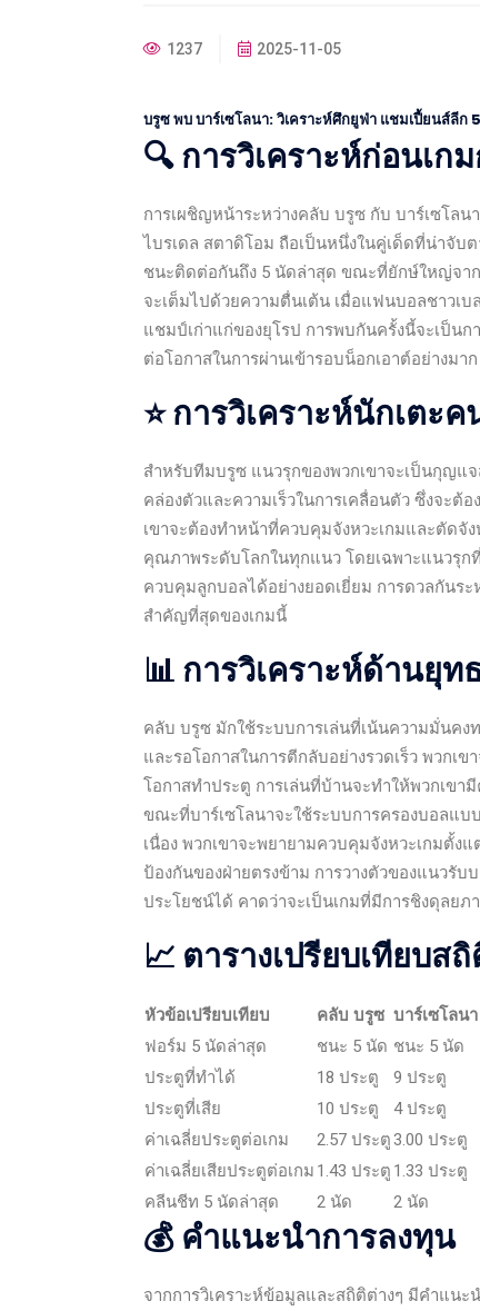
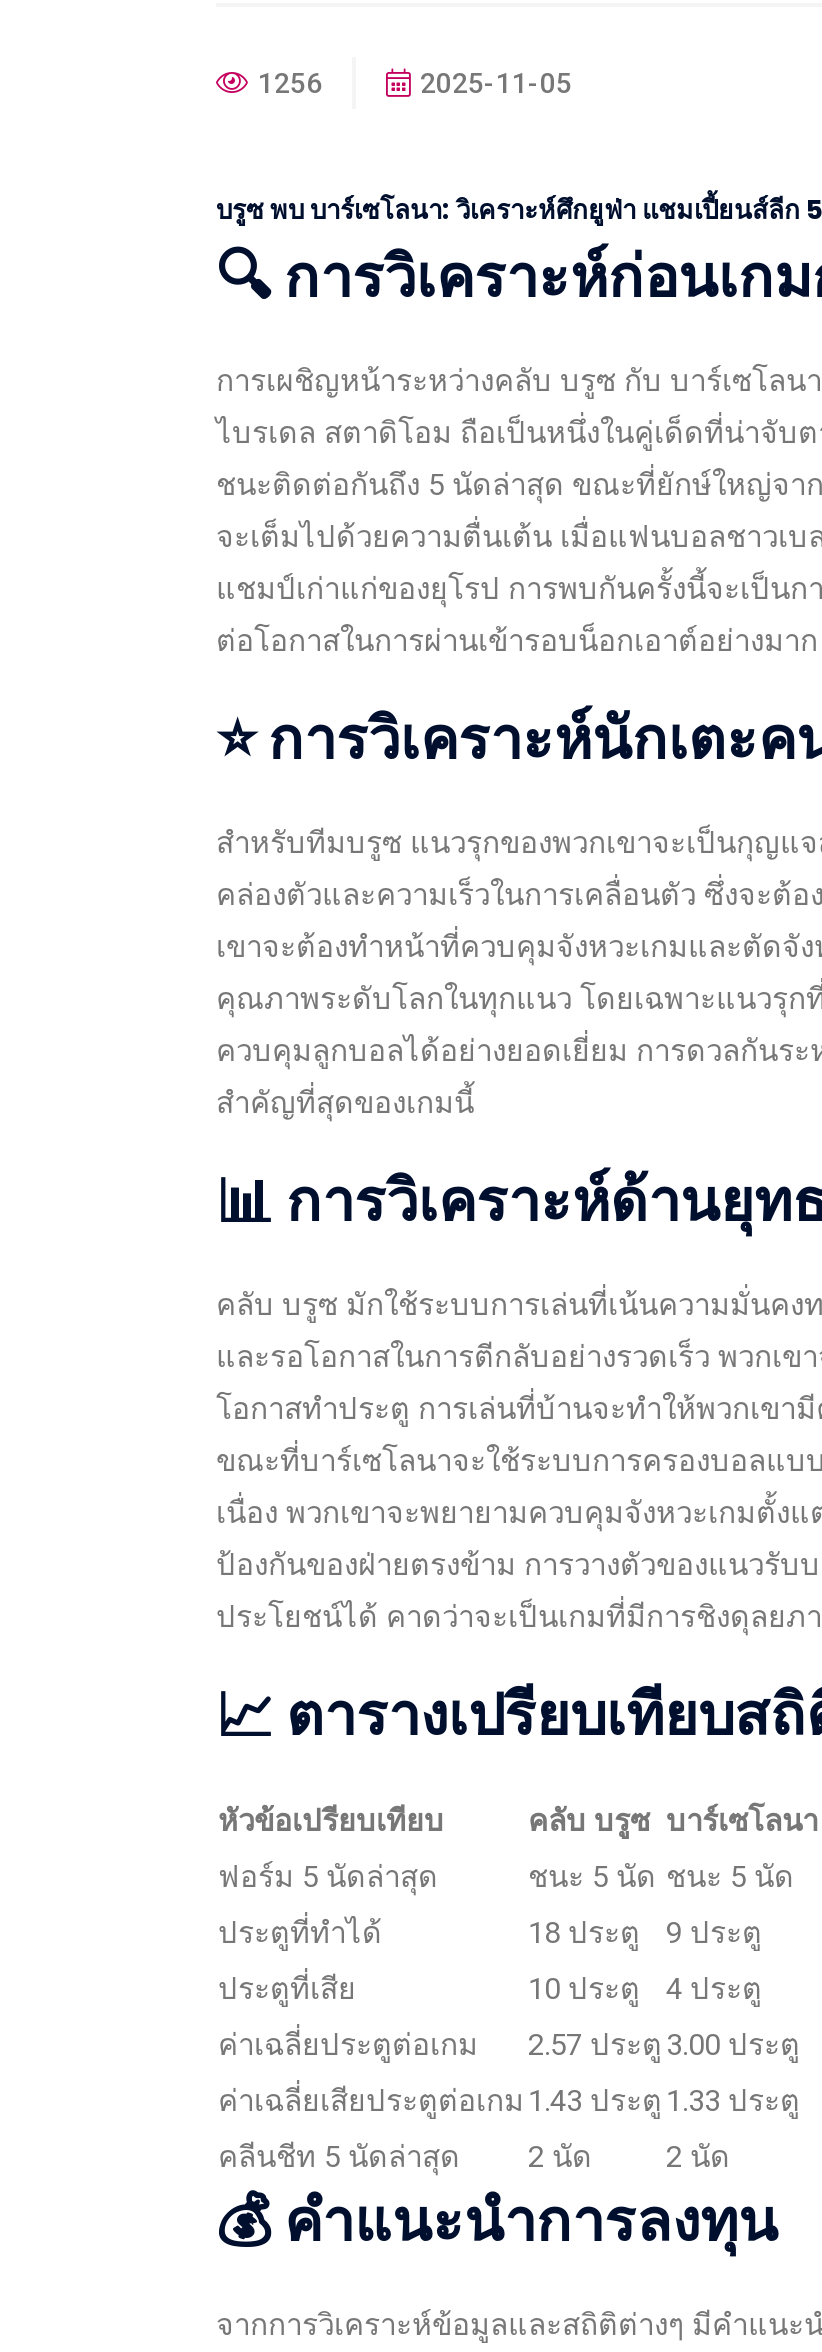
[167,40,202,58] 1237 -> [258,67,322,99] 1256

